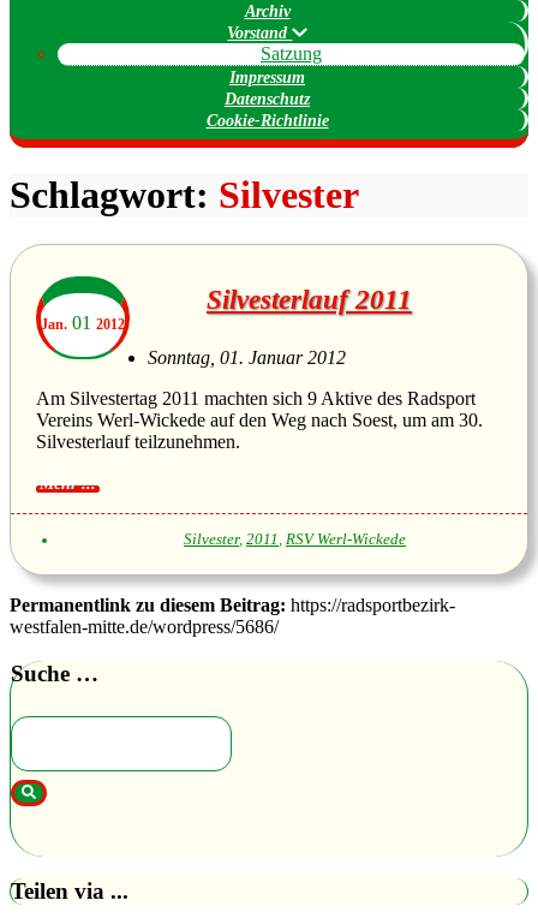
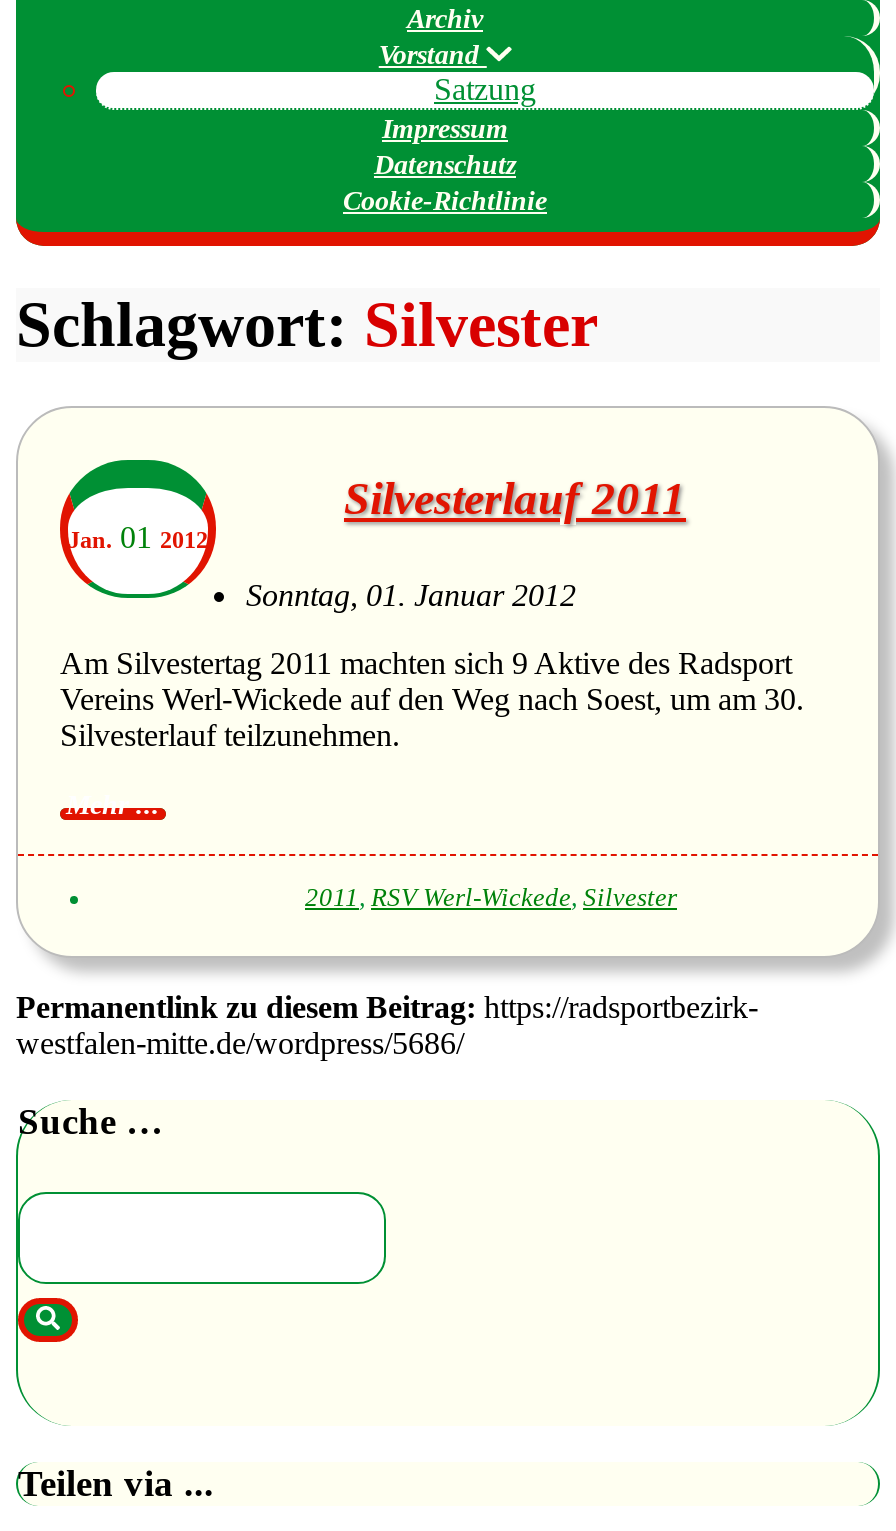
[184,531,406,548] Silvester, 2011, RSV Werl-Wickede -> [305,884,677,912] 2011, RSV Werl-Wickede, Silvester

